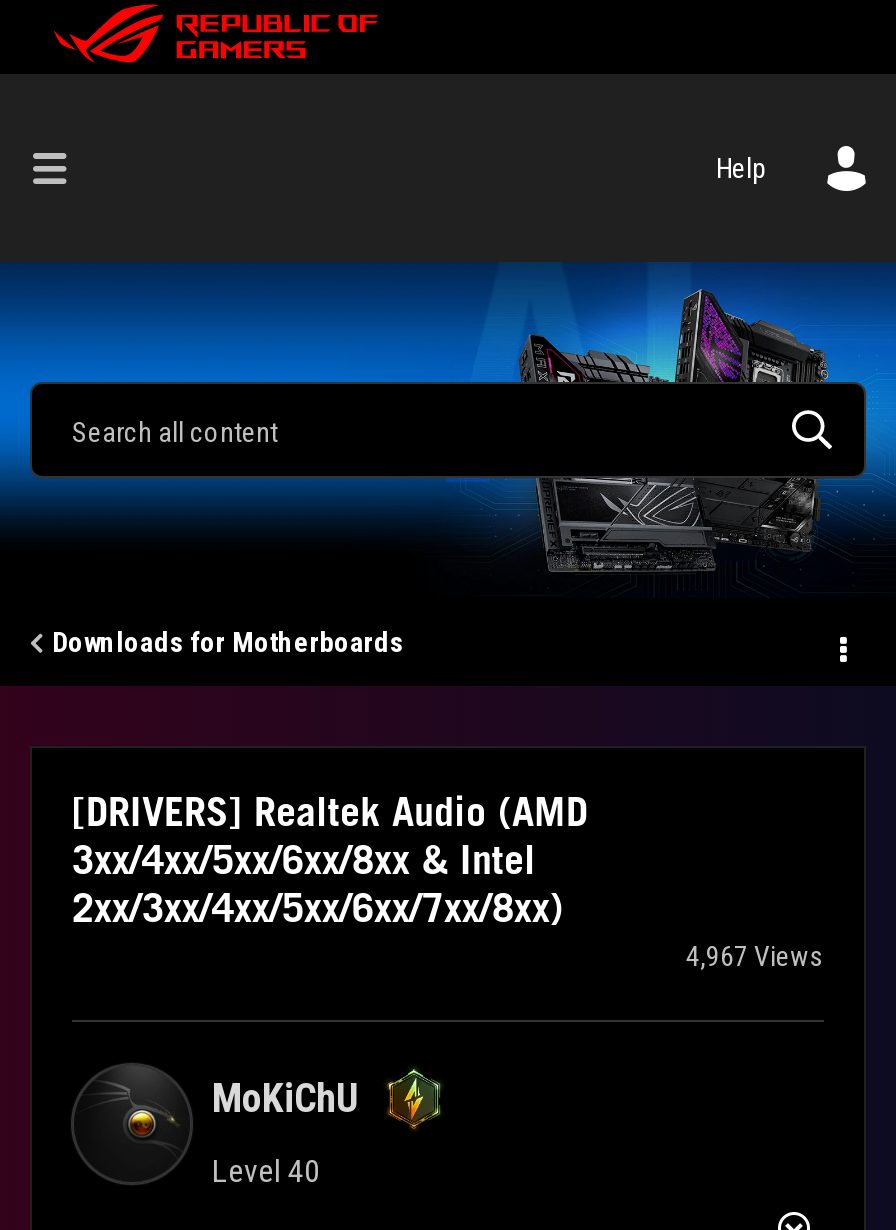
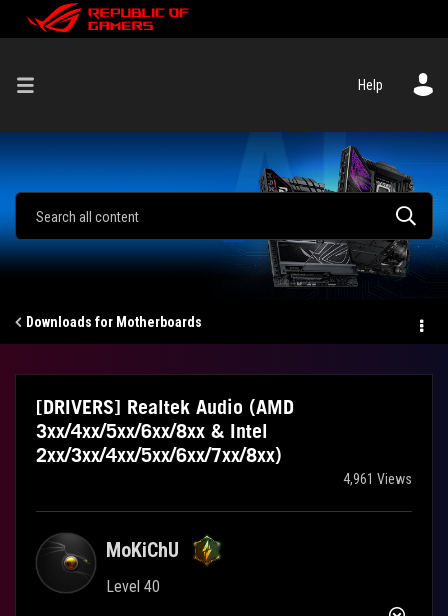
[686,940,824,972] 4,967 Views -> [343,471,412,487] 4,961 Views

